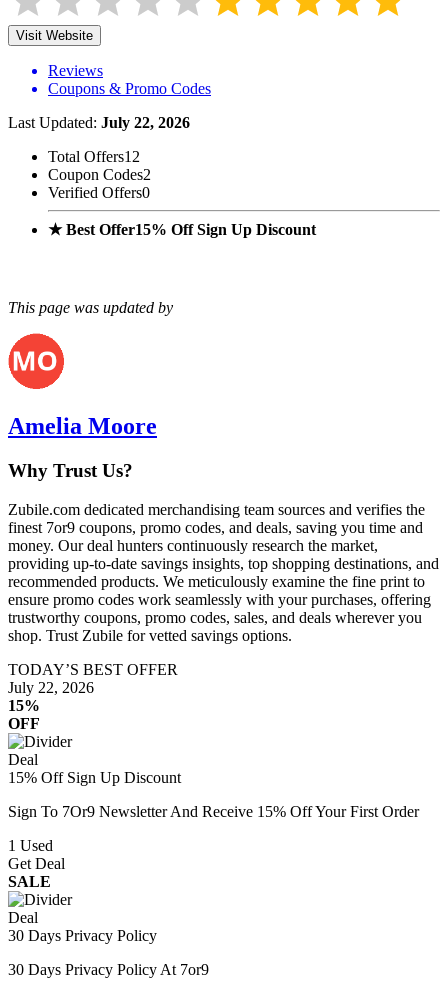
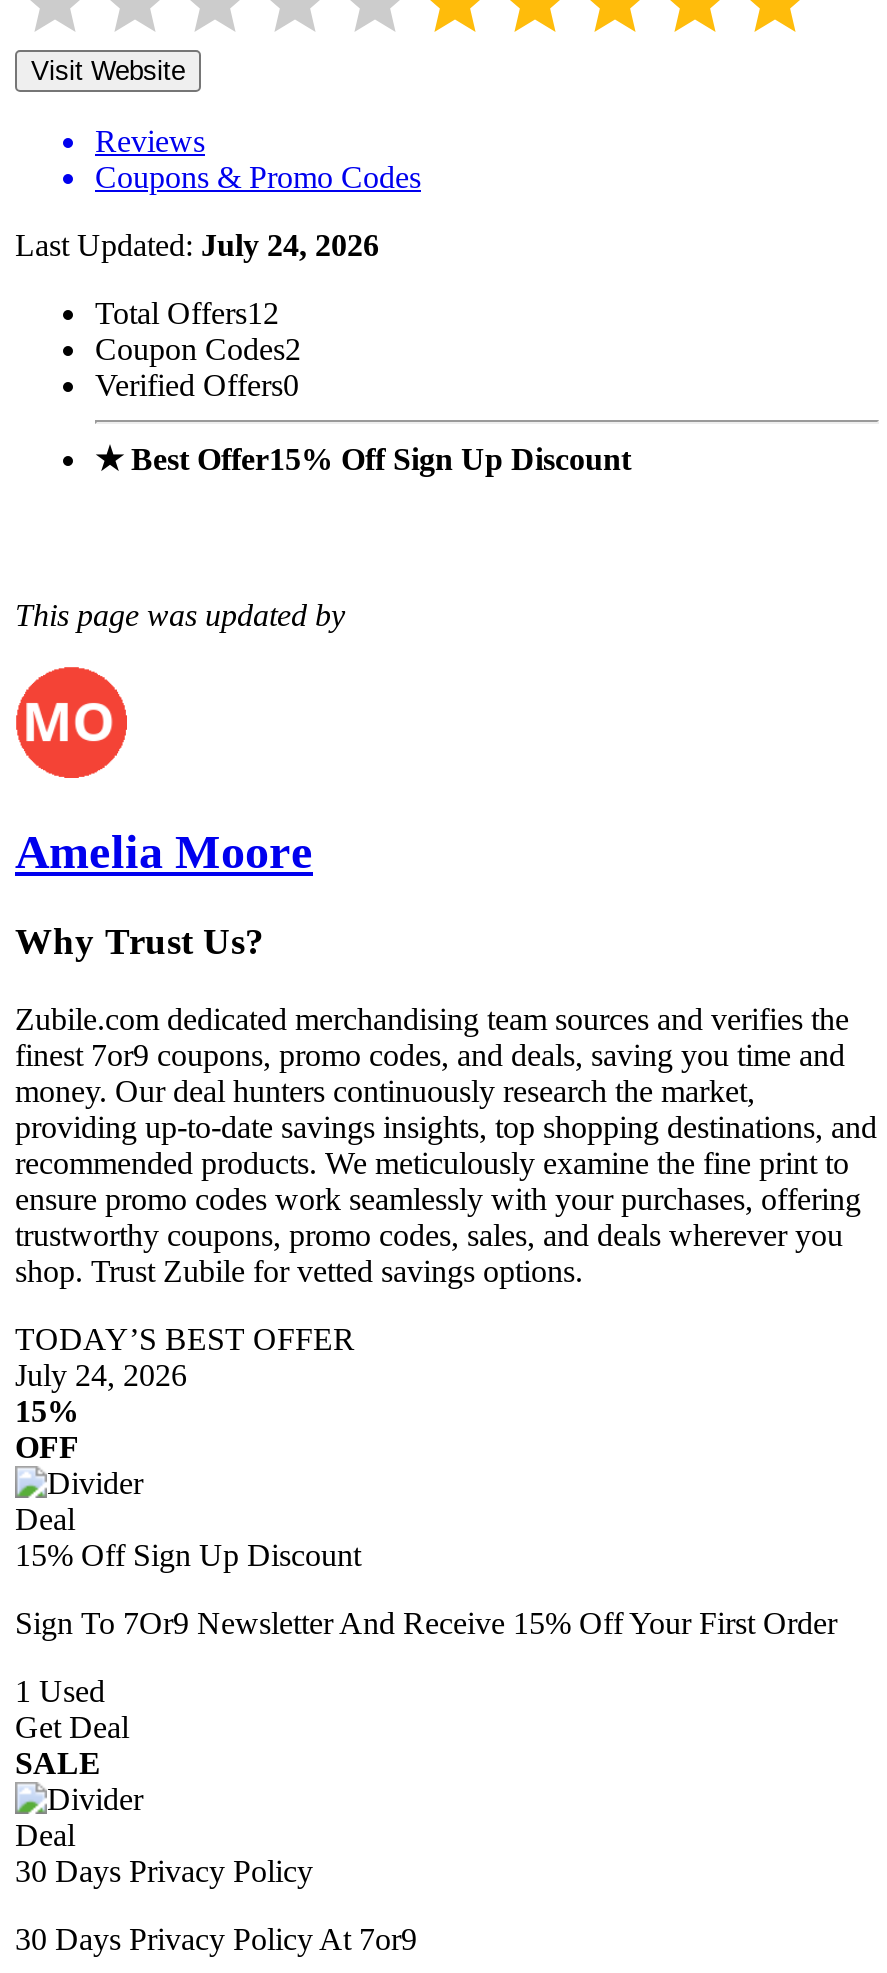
[8,114,190,131] Last Updated: July 22, 2026 -> [15,229,379,263] Last Updated: July 24, 2026
[8,679,94,696] July 22, 2026 -> [15,1358,187,1392] July 24, 2026

